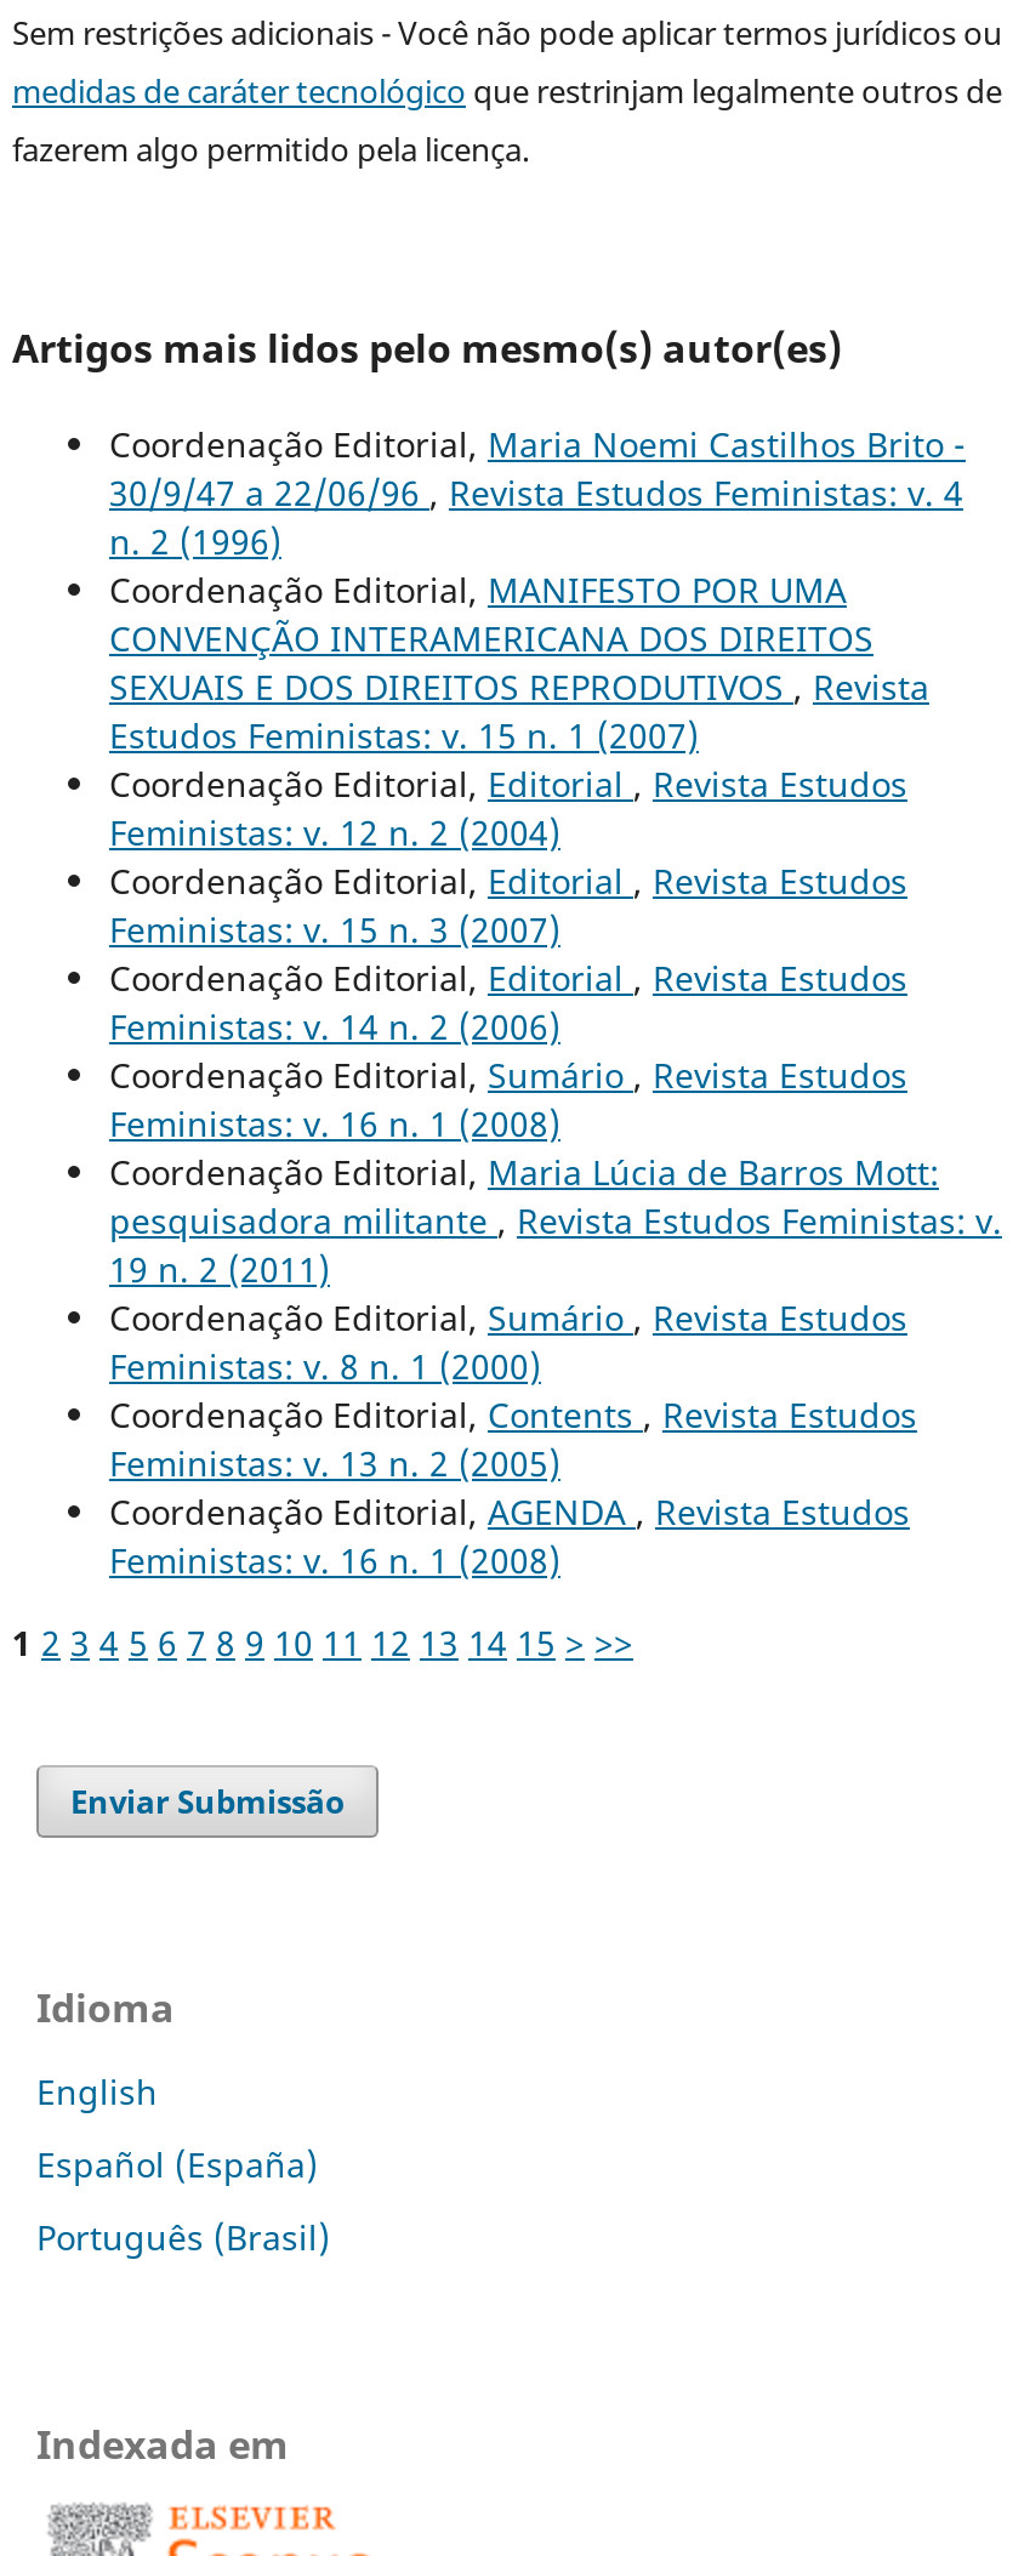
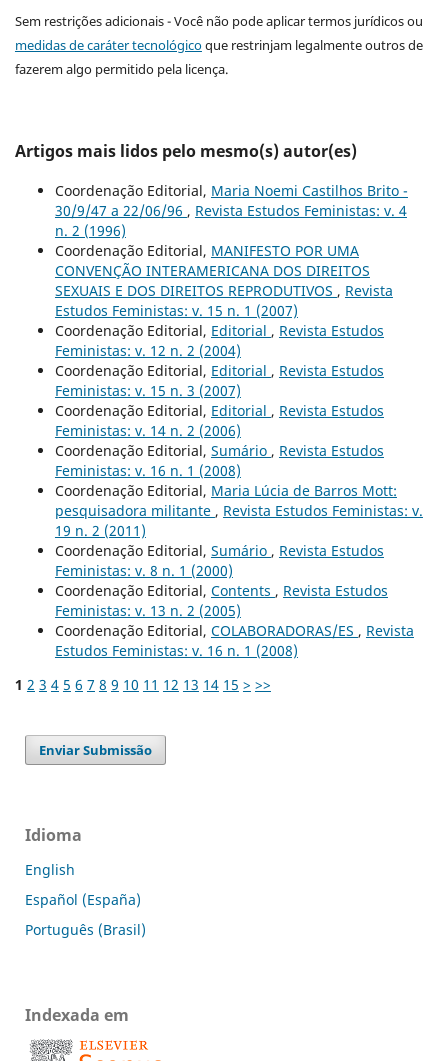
[109,1488,910,1583] Coordenação Editorial, AGENDA, Revista Estudos | Feministas: v. 16 n. 1 (2008) -> [55,621,414,660] Coordenação Editorial, COLABORADORAS/ES, Revista | Estudos Feministas: v. 16 n. 1 (2008)

